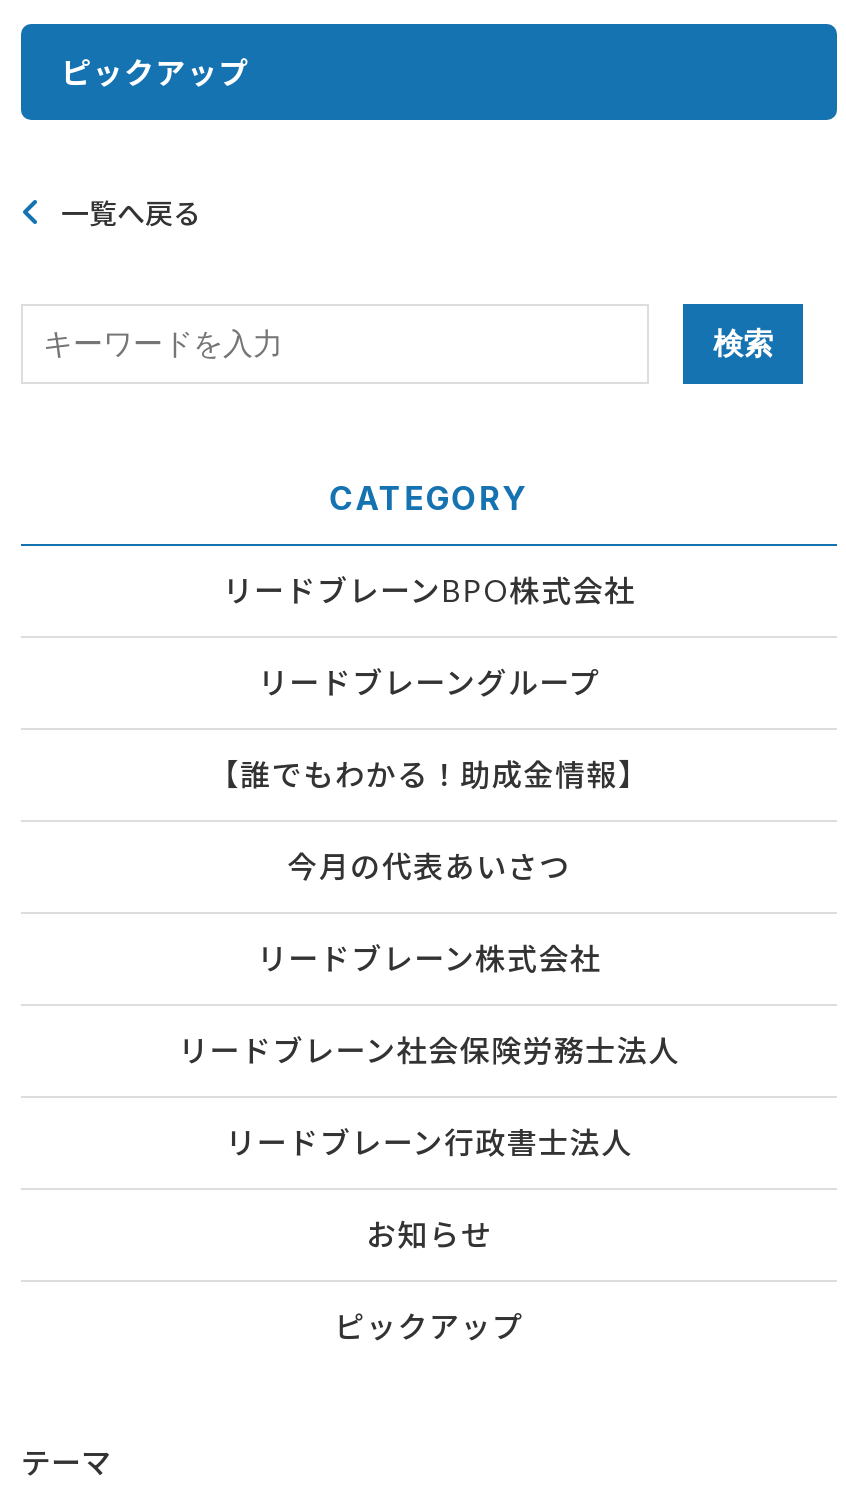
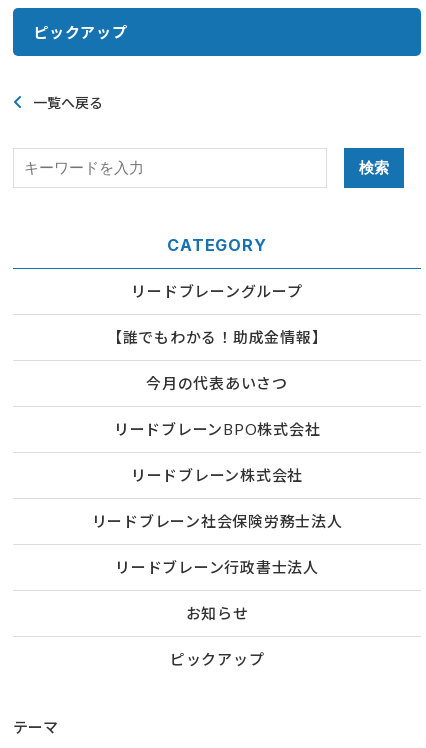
moved [223,571,635,607] -> [114,420,320,438]: リードブレーンBPO株式会社
moved [209,663,649,883] -> [107,282,327,392]: リードブレーングループ | 【誰でもわかる！助成金情報】 | 今月の代表あいさつ

